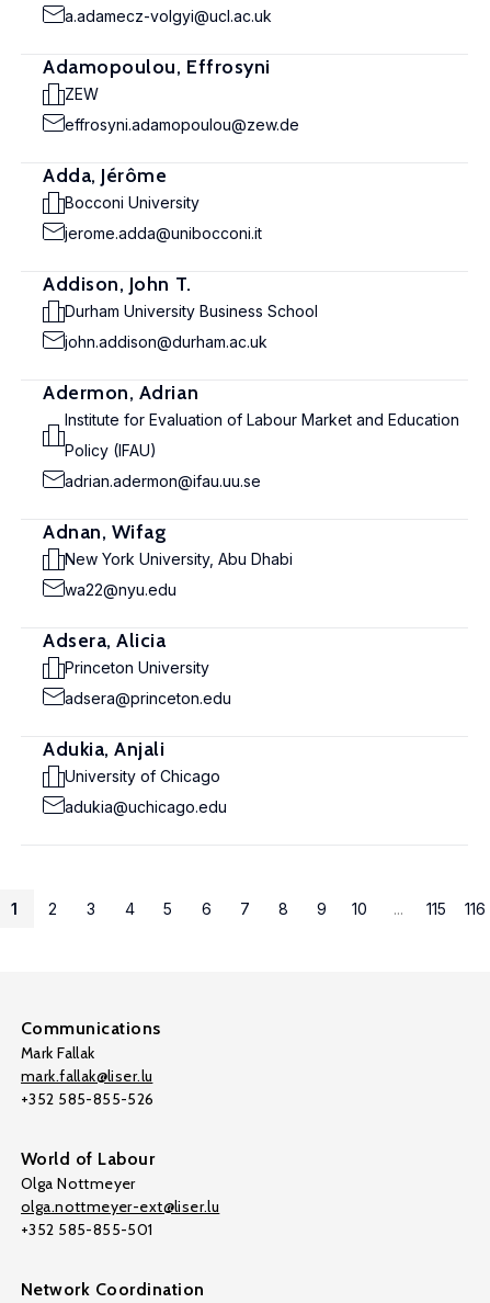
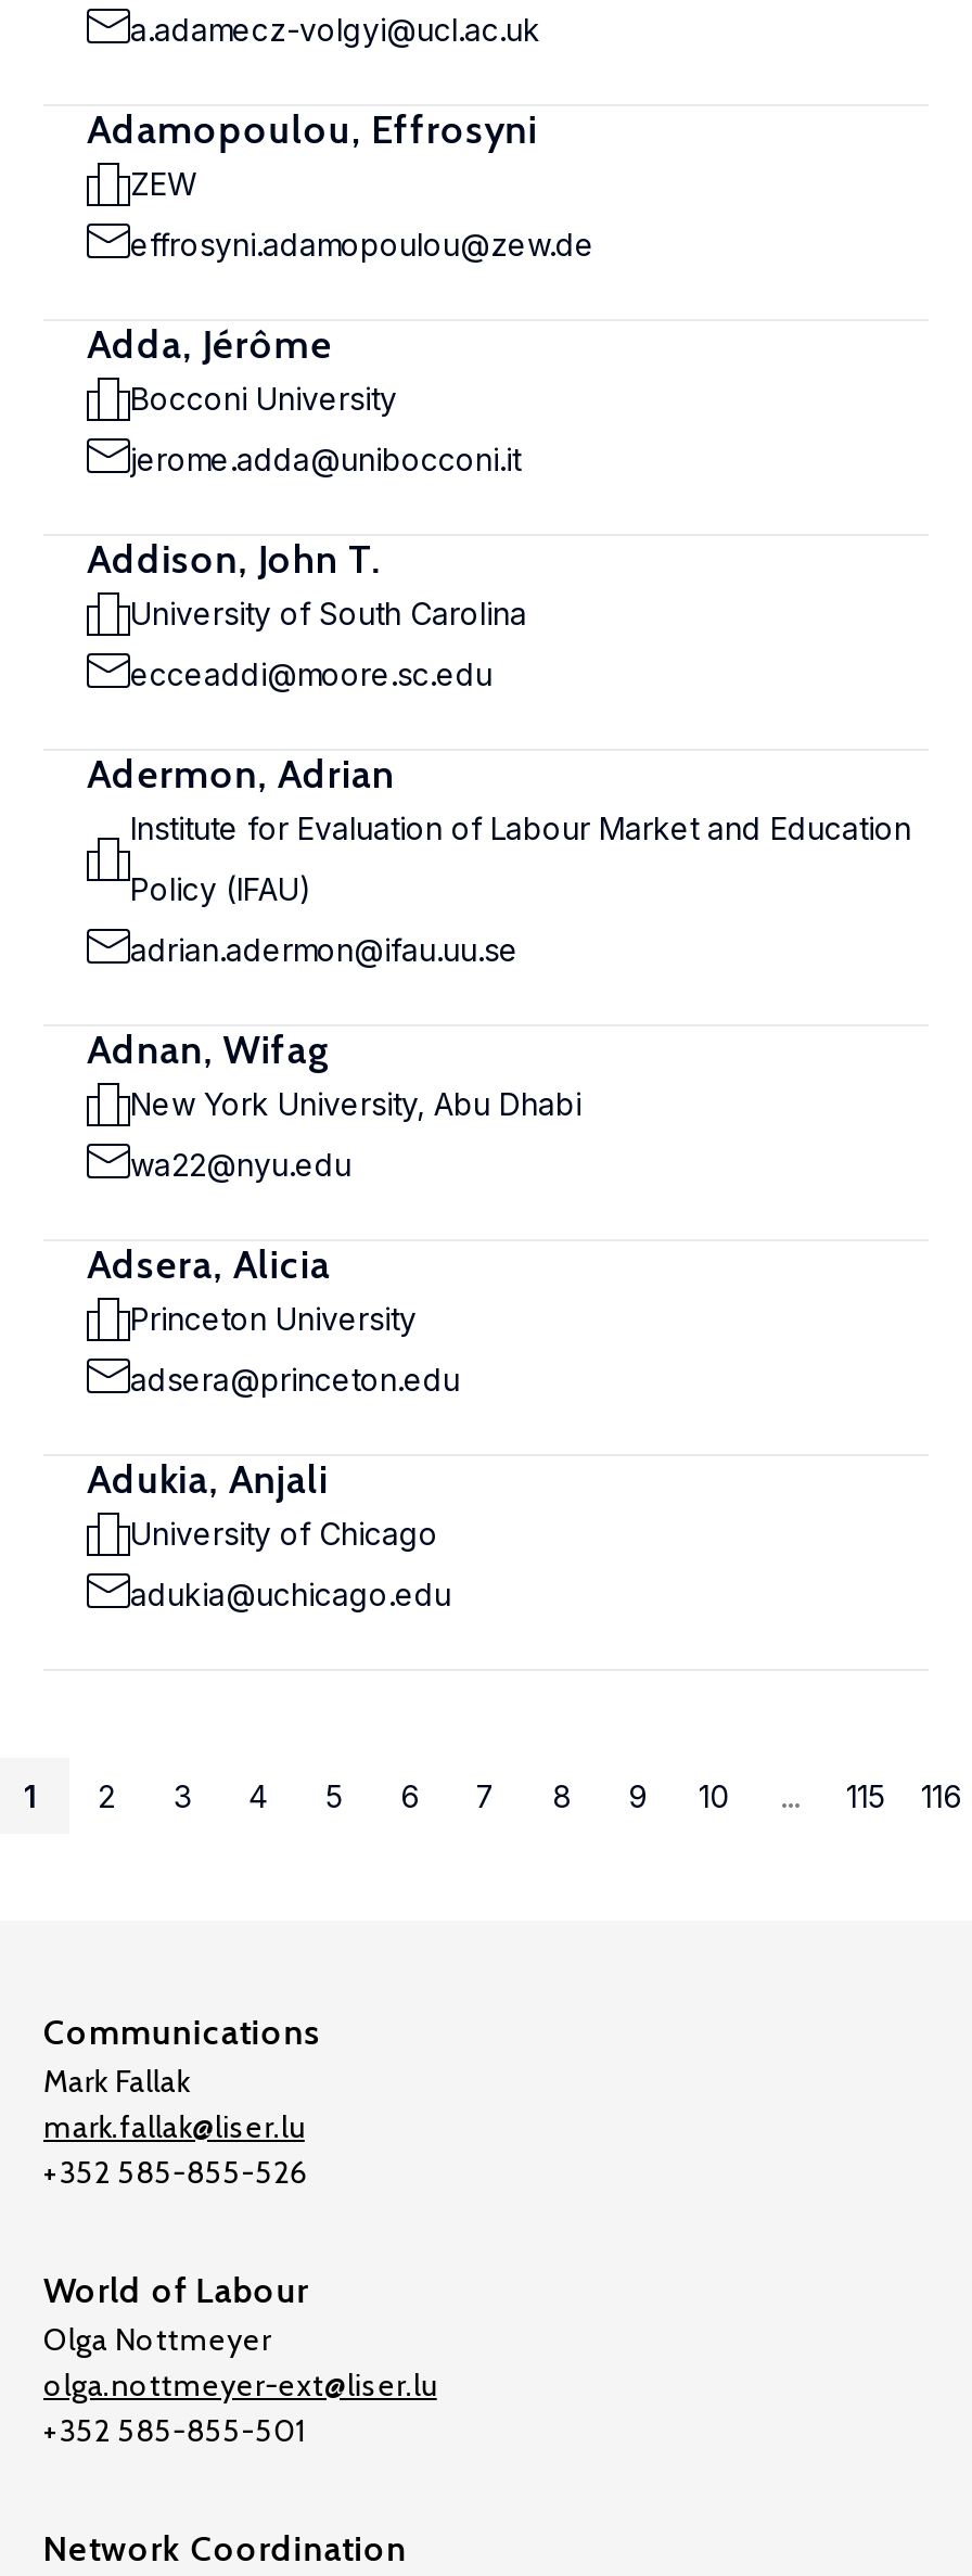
[65,302,318,320] Durham University Business School -> [130,595,527,632] University of South Carolina
[65,332,267,351] john.addison@durham.ac.uk -> [130,655,493,692] ecceaddi@moore.sc.edu

